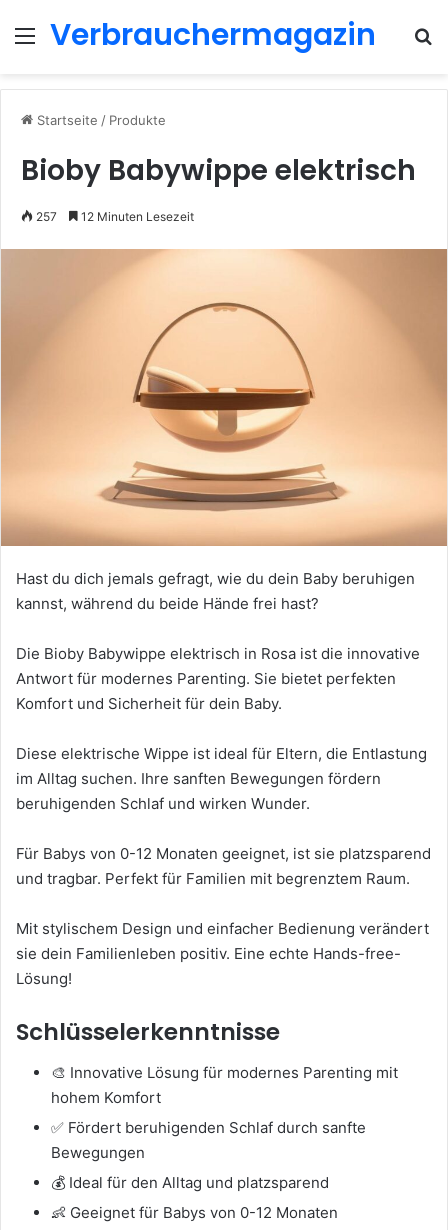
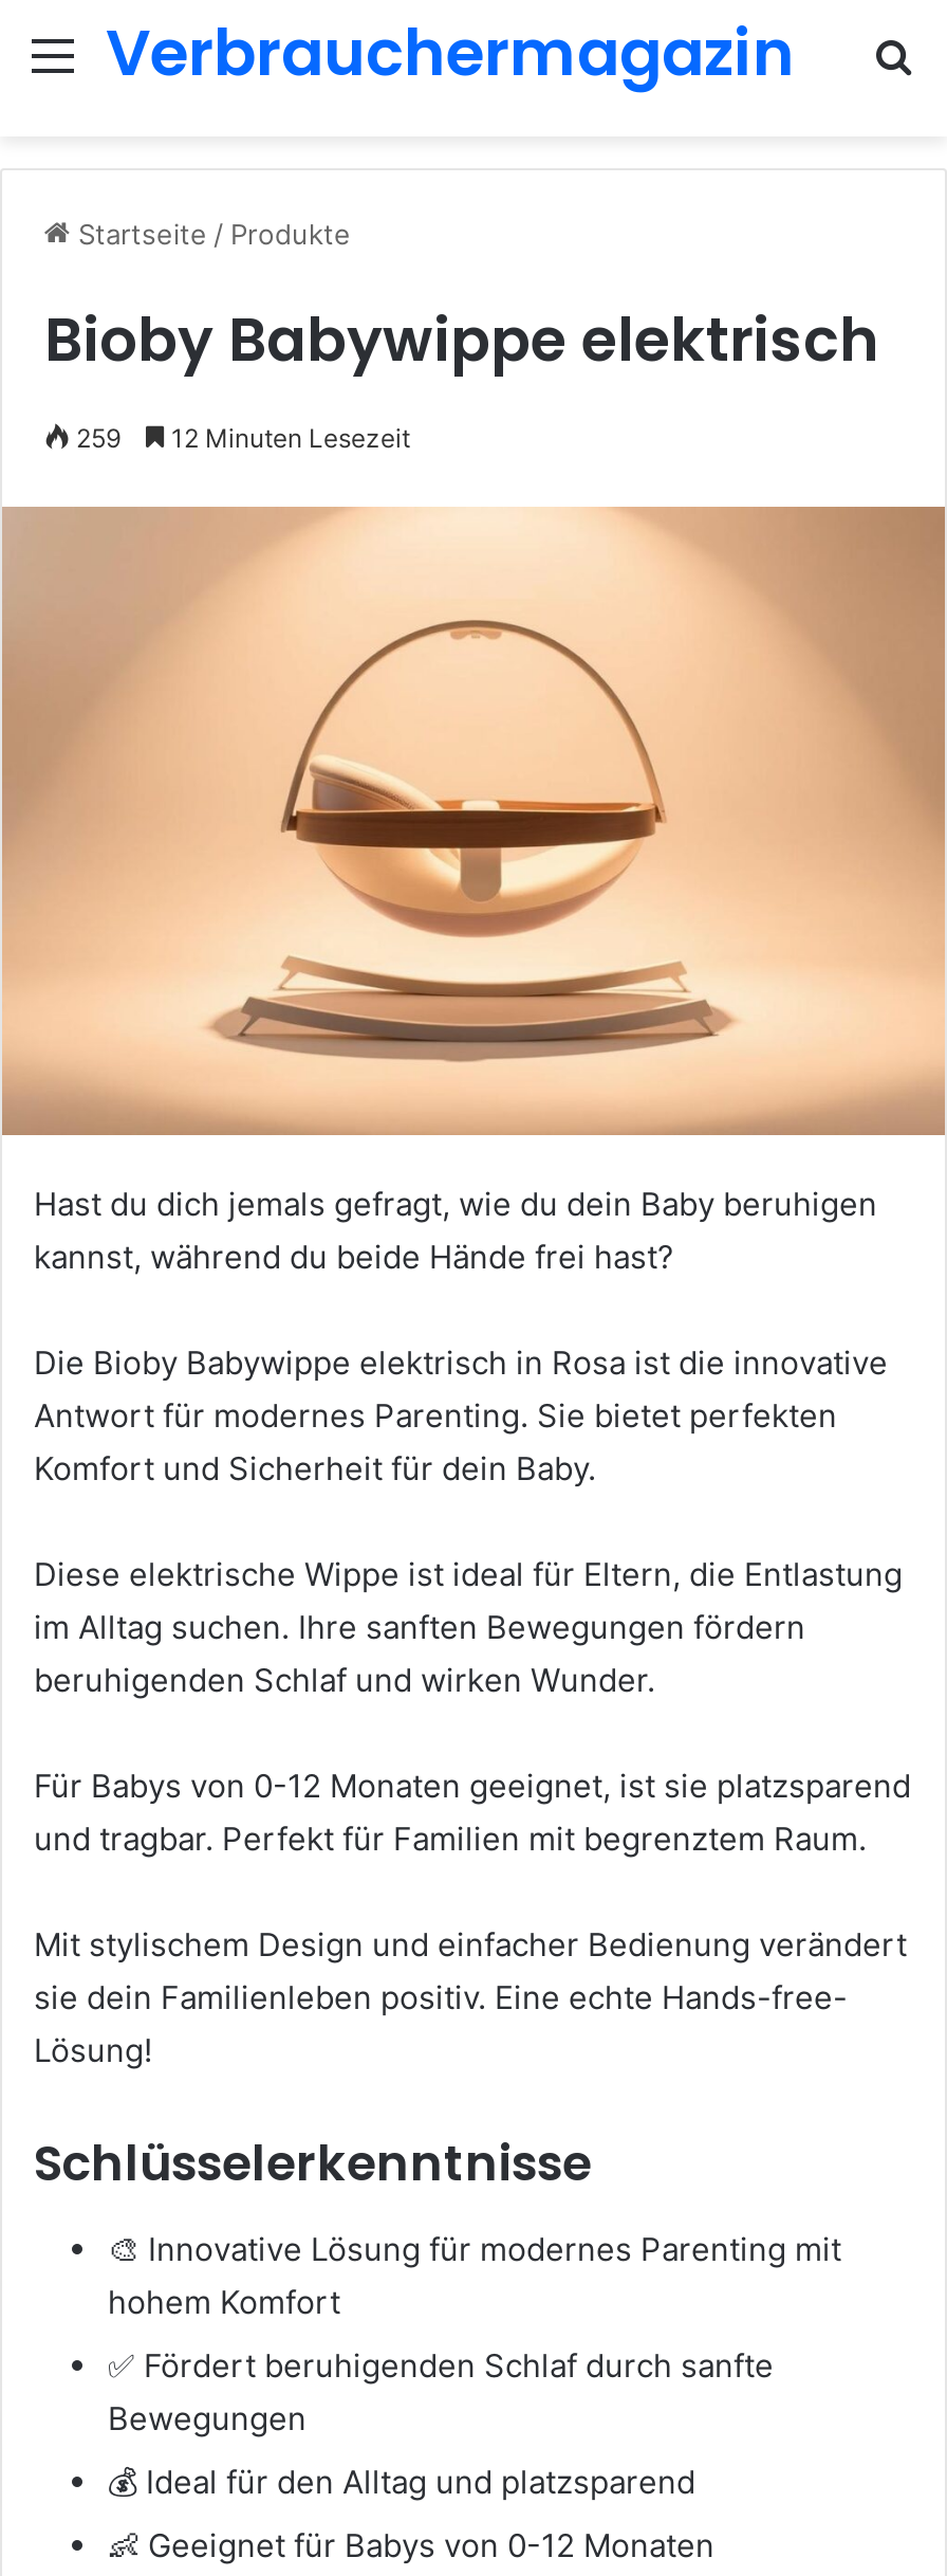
[33,209,194,224] 257 12 Minuten Lesezeit -> [70,422,410,454] 259 12 Minuten Lesezeit

